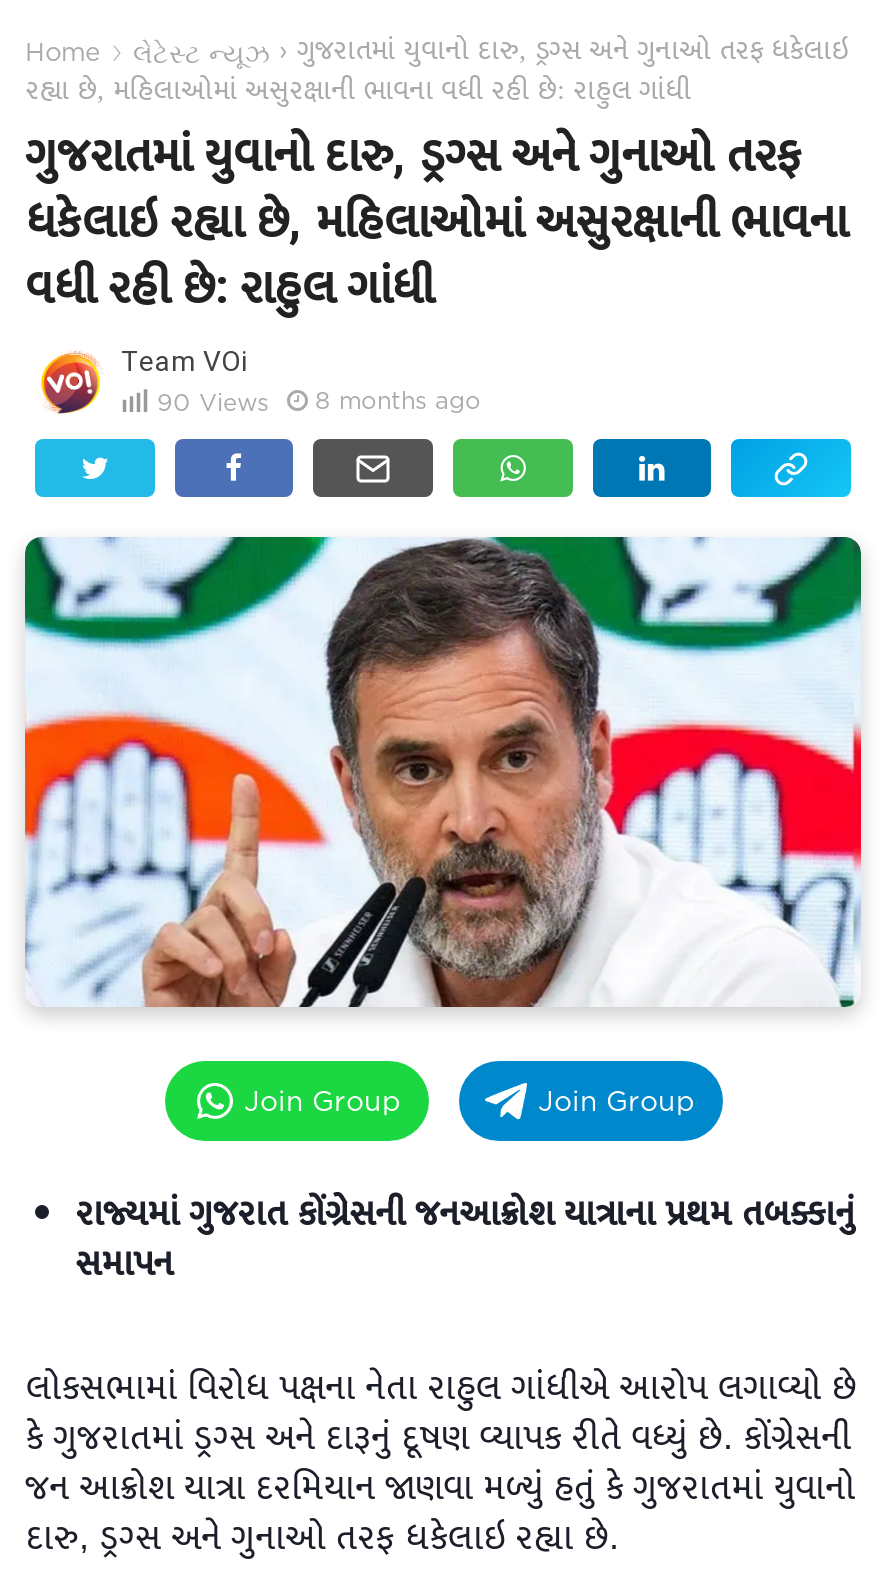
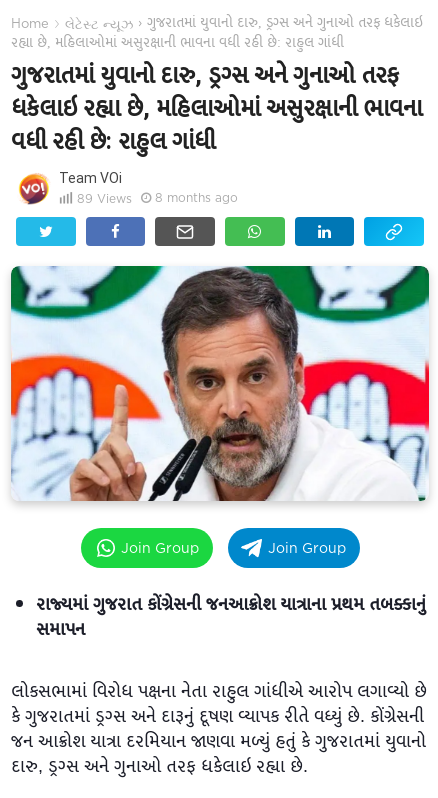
[157,386,481,415] 90 Views 8 months ago -> [77,191,238,205] 89 Views 8 months ago

